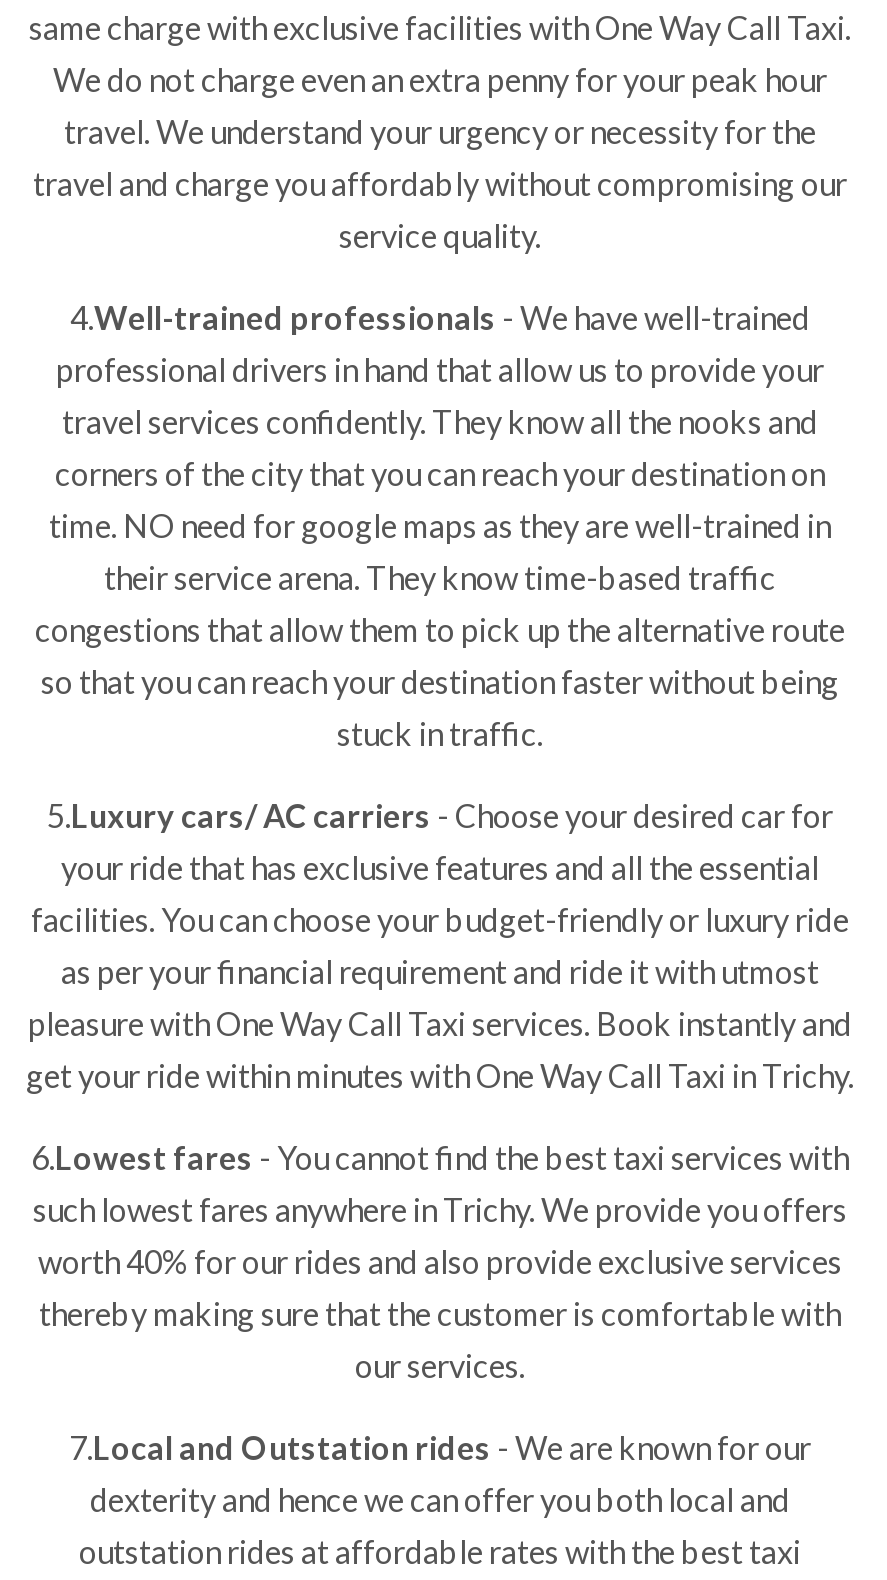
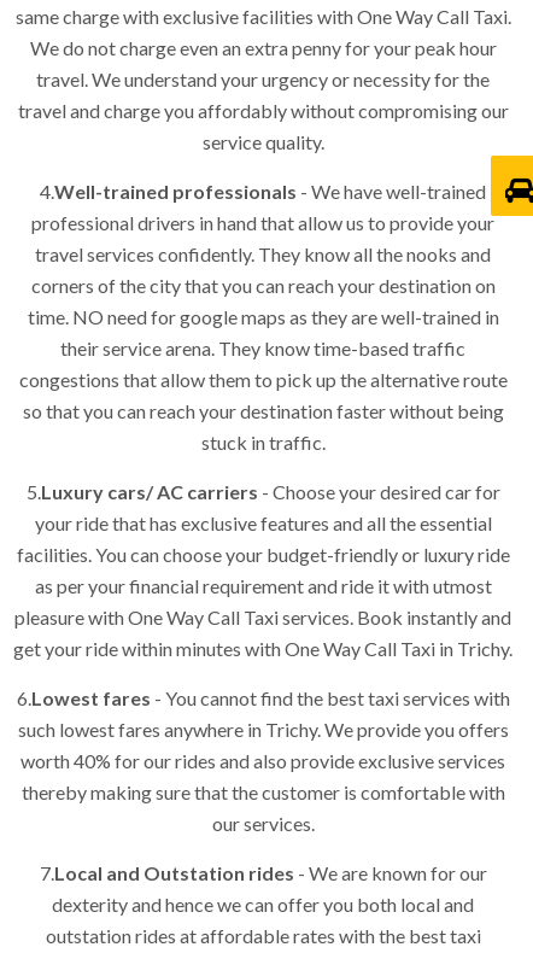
none -> [488,153,529,218] [image]

